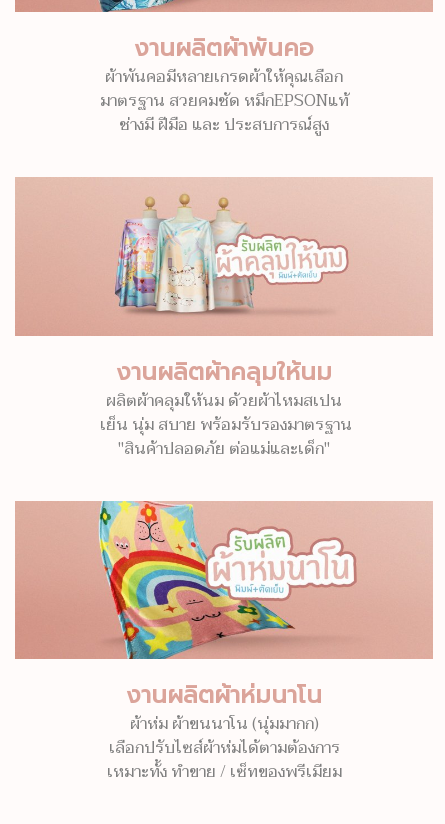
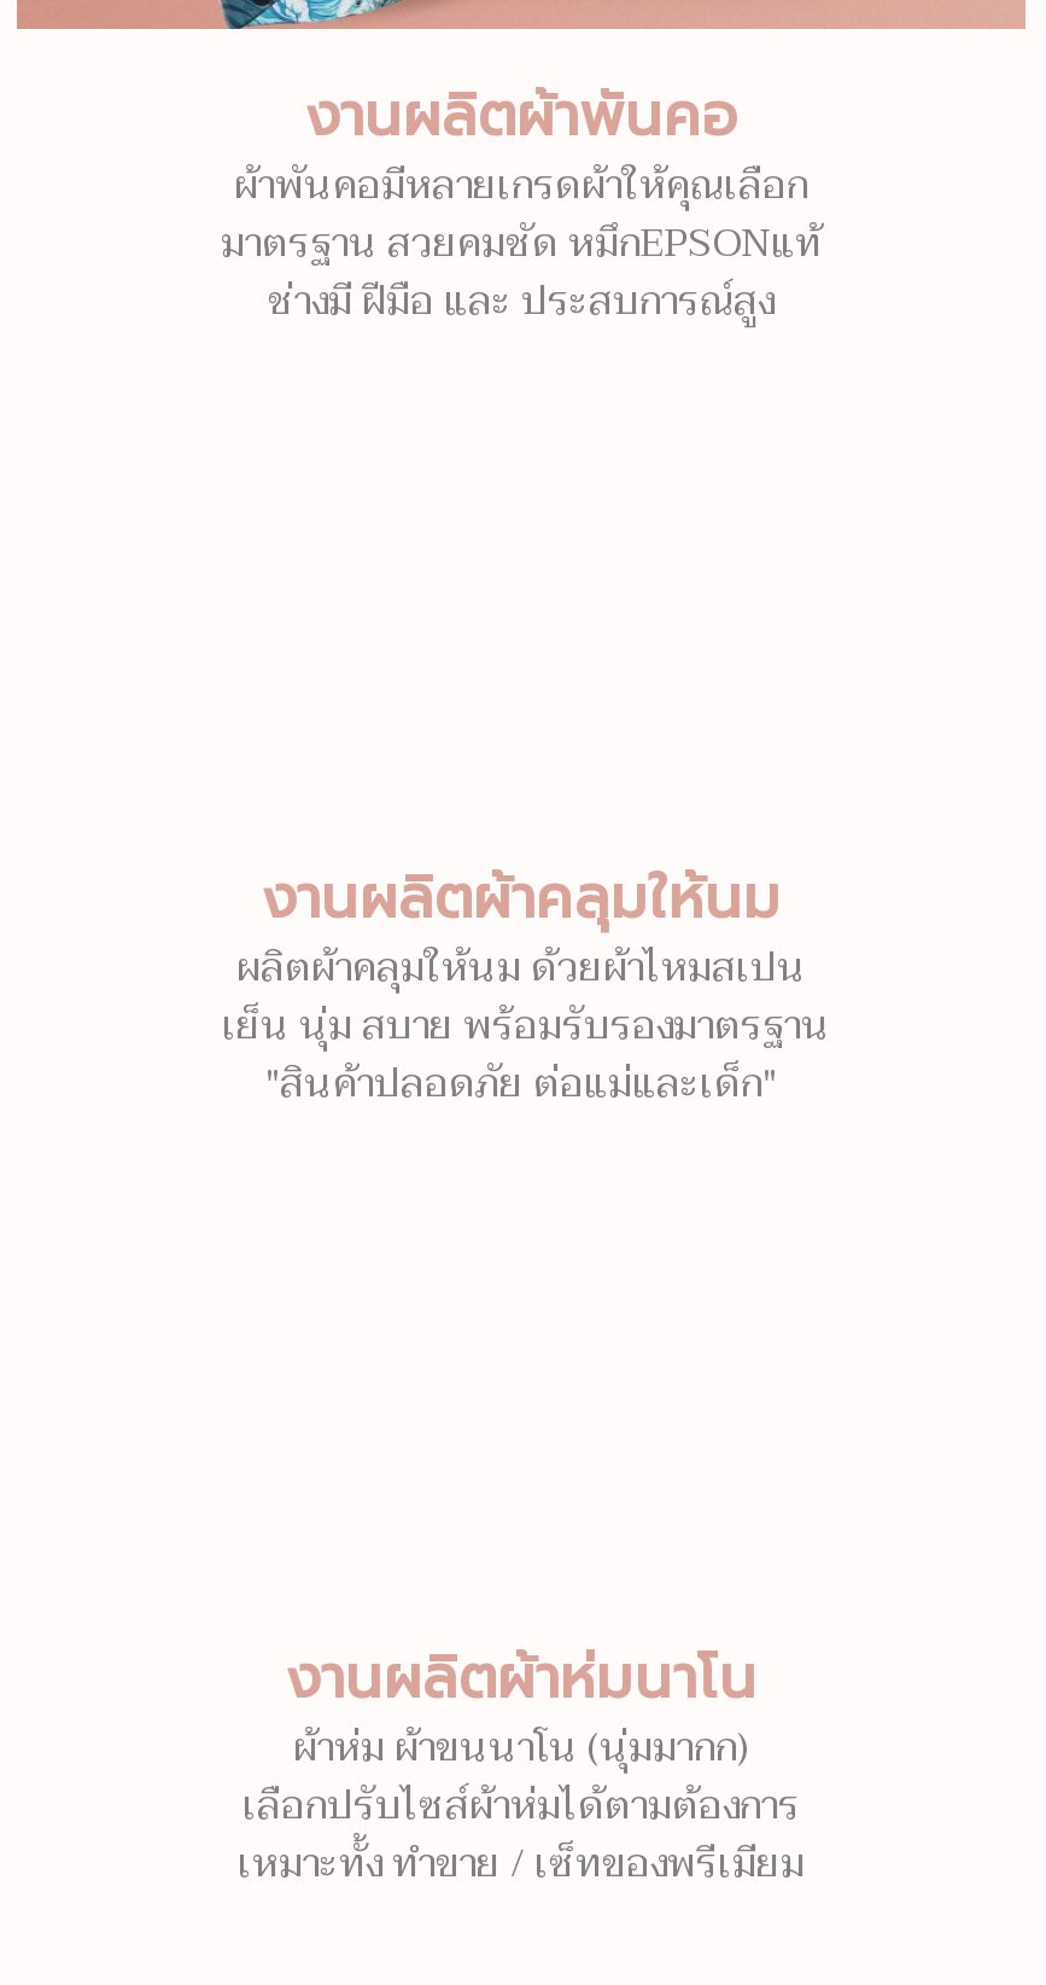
[14,176,434,337] [image] -> none
[14,500,434,660] [image] -> none

